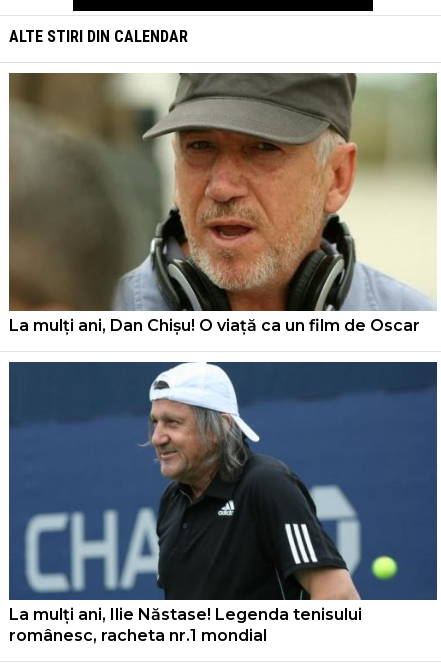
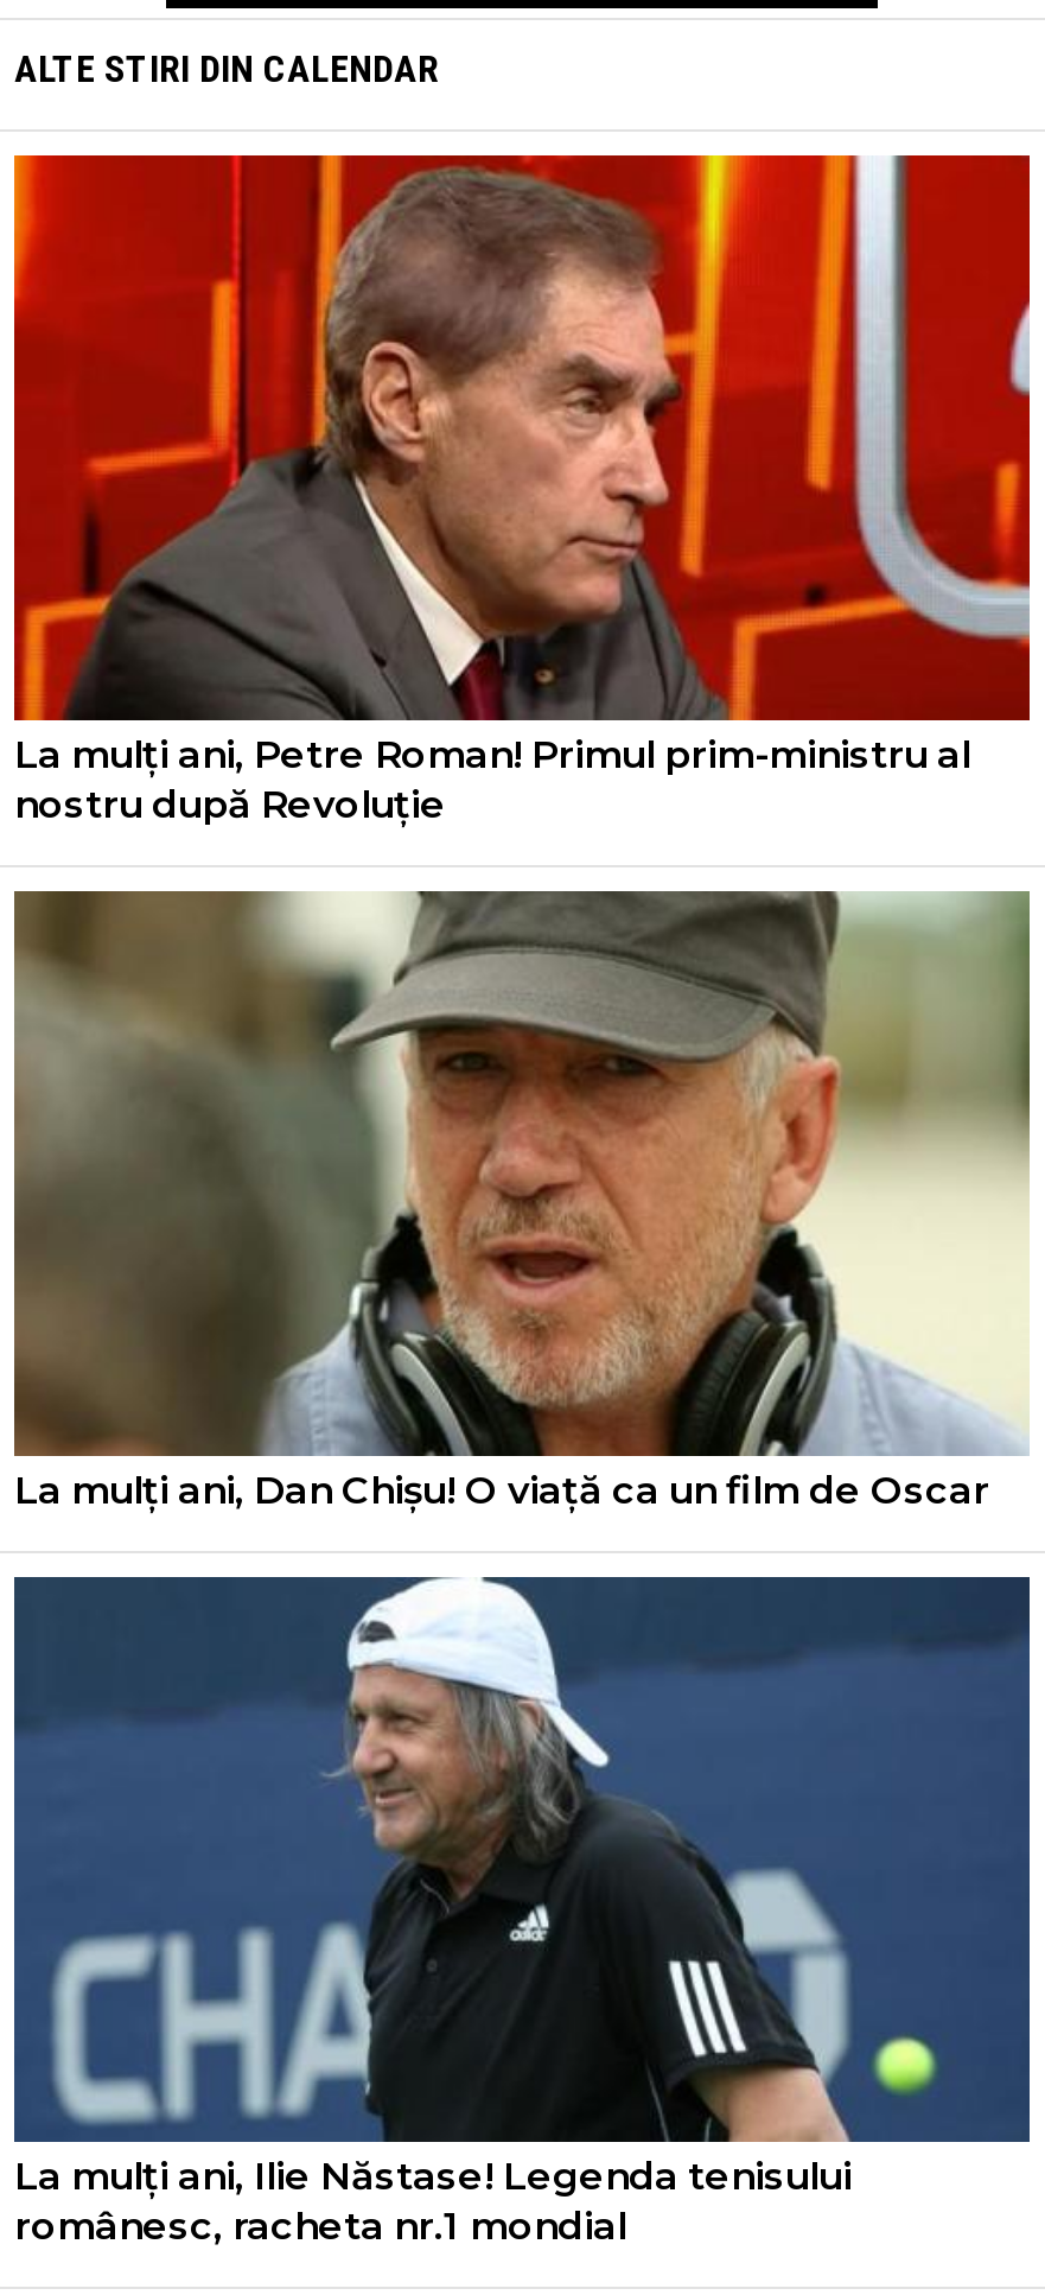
none -> [12,153,1032,826] [image] | La mulți ani, Petre Roman! Primul prim-ministru al | nostru după Revoluție

